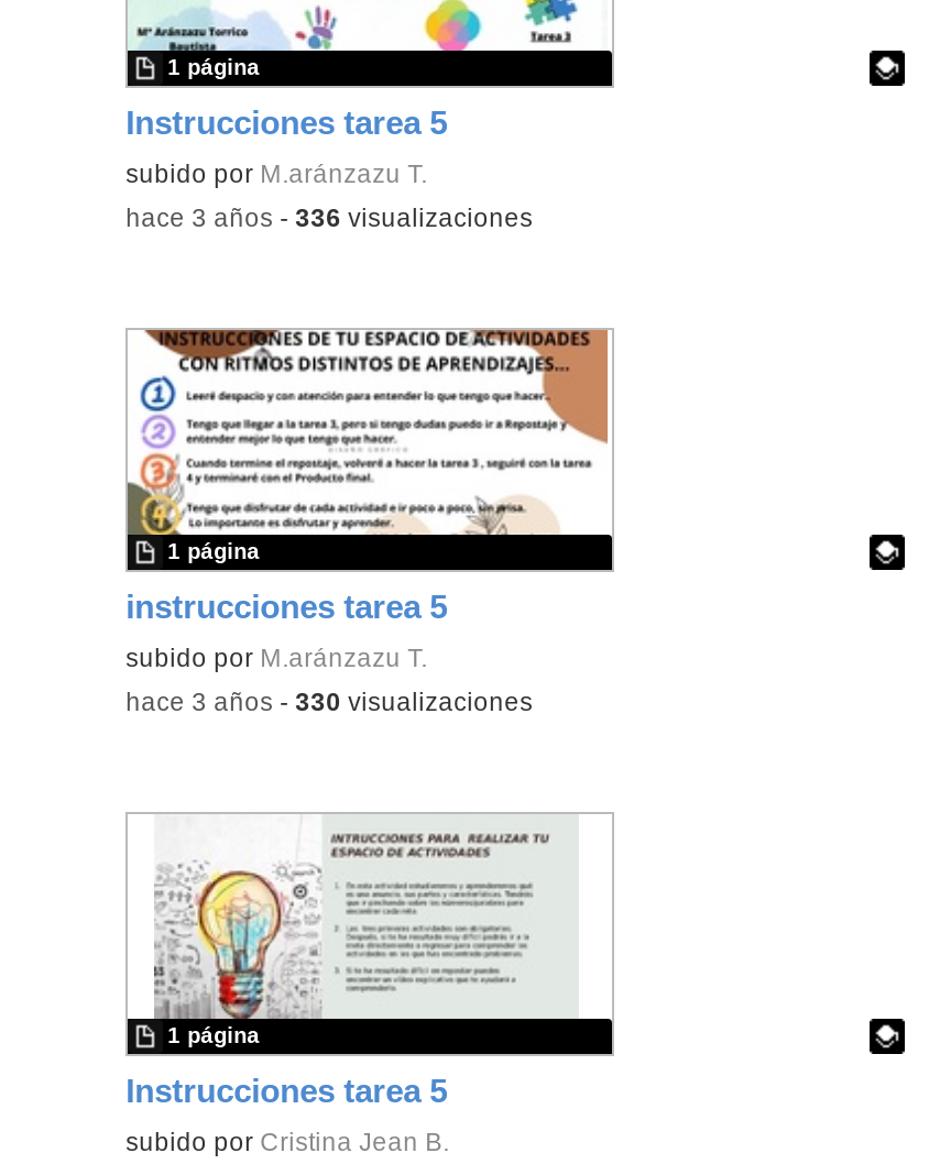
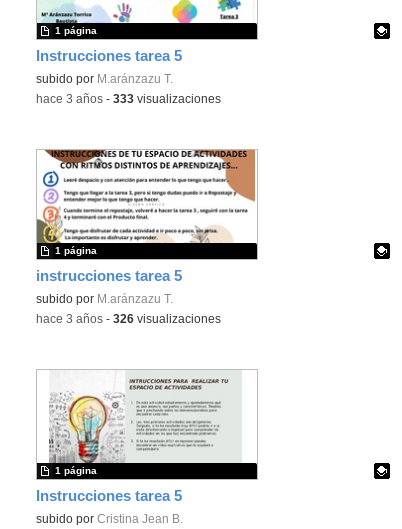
[126,205,533,231] hace 3 años - 336 visualizaciones -> [36,93,221,105] hace 3 años - 333 visualizaciones
[126,689,533,715] hace 3 años - 330 visualizaciones -> [36,313,221,325] hace 3 años - 326 visualizaciones

